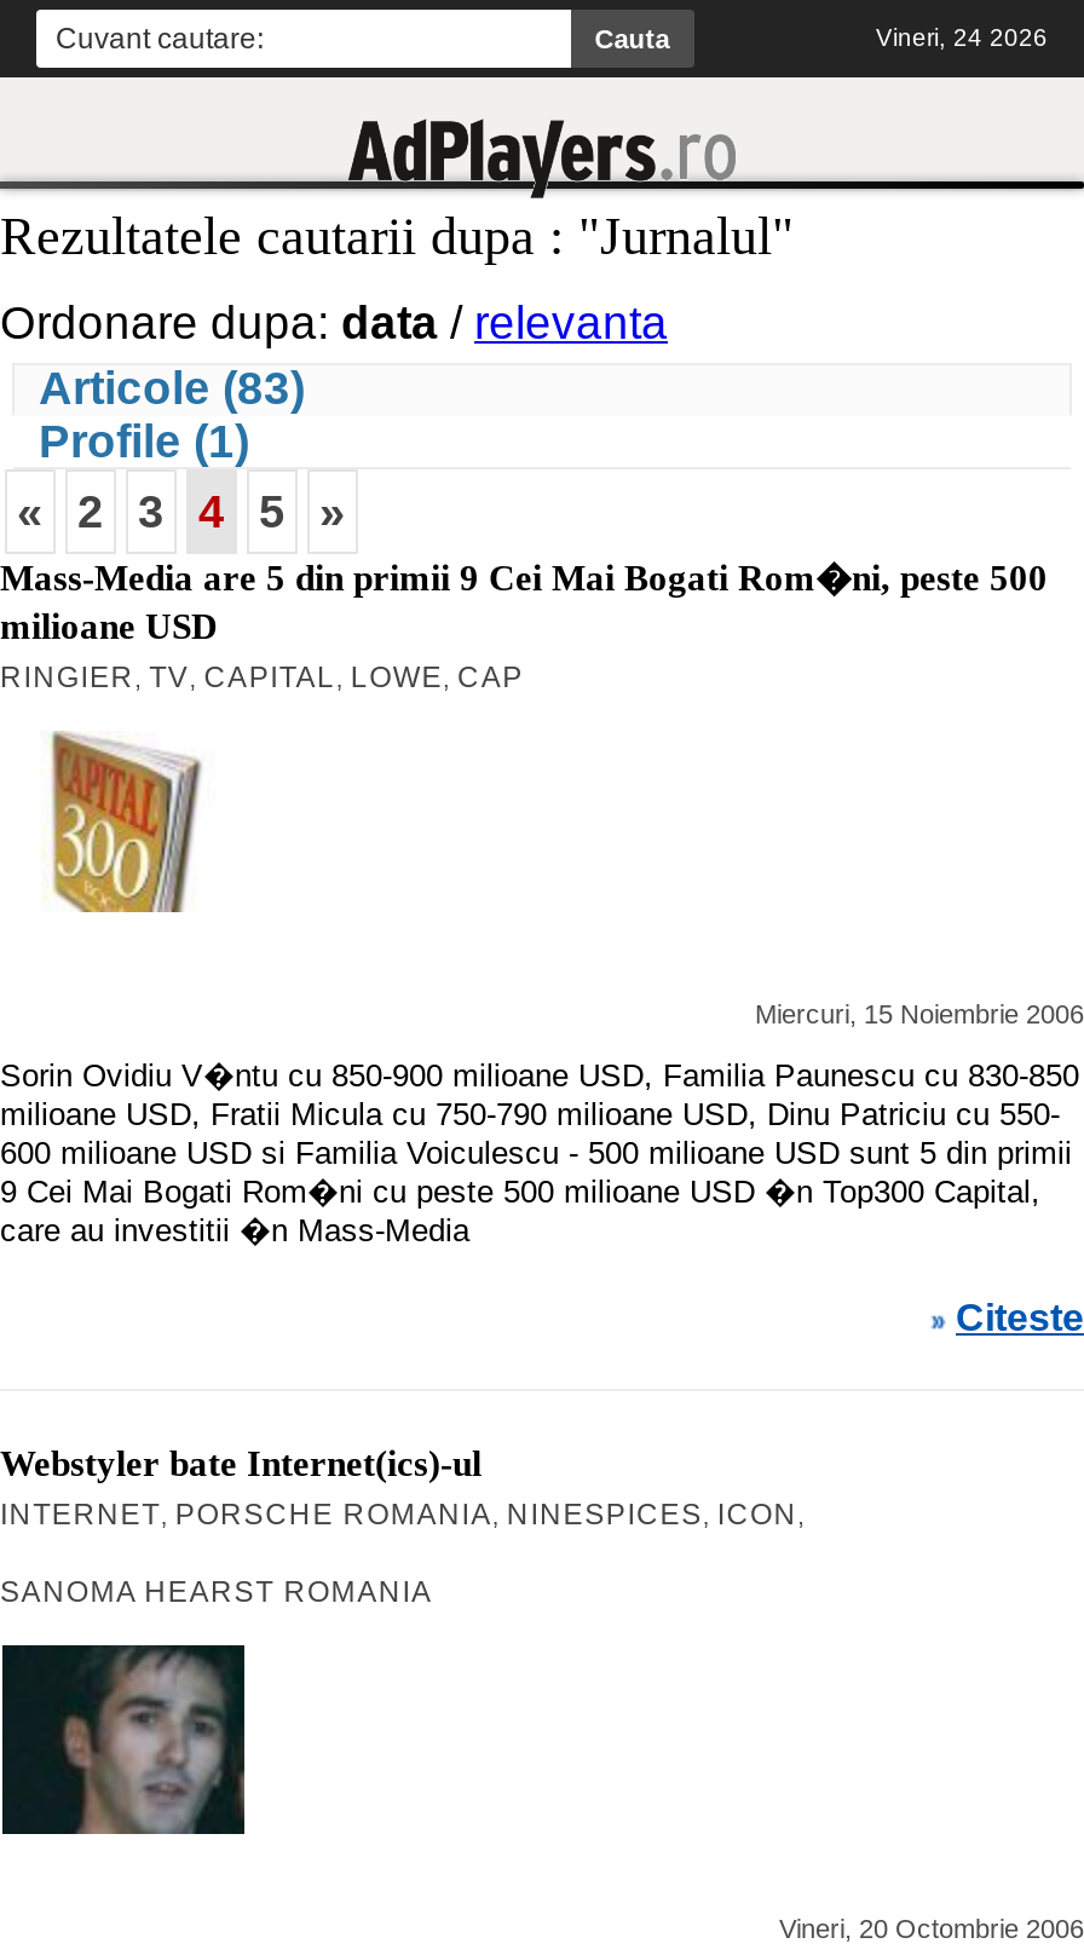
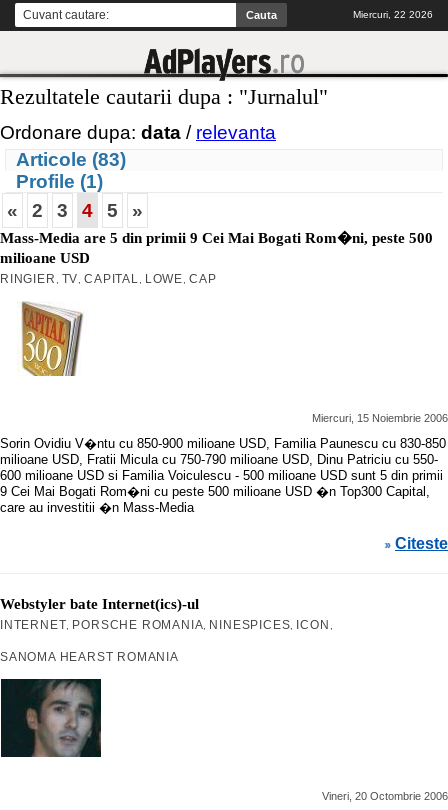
[876,24,1048,51] Vineri, 24 2026 -> [353,9,433,20] Miercuri, 22 2026

